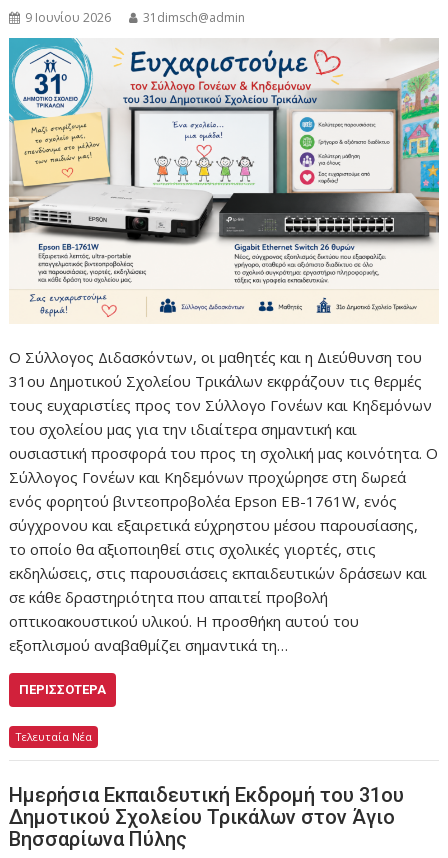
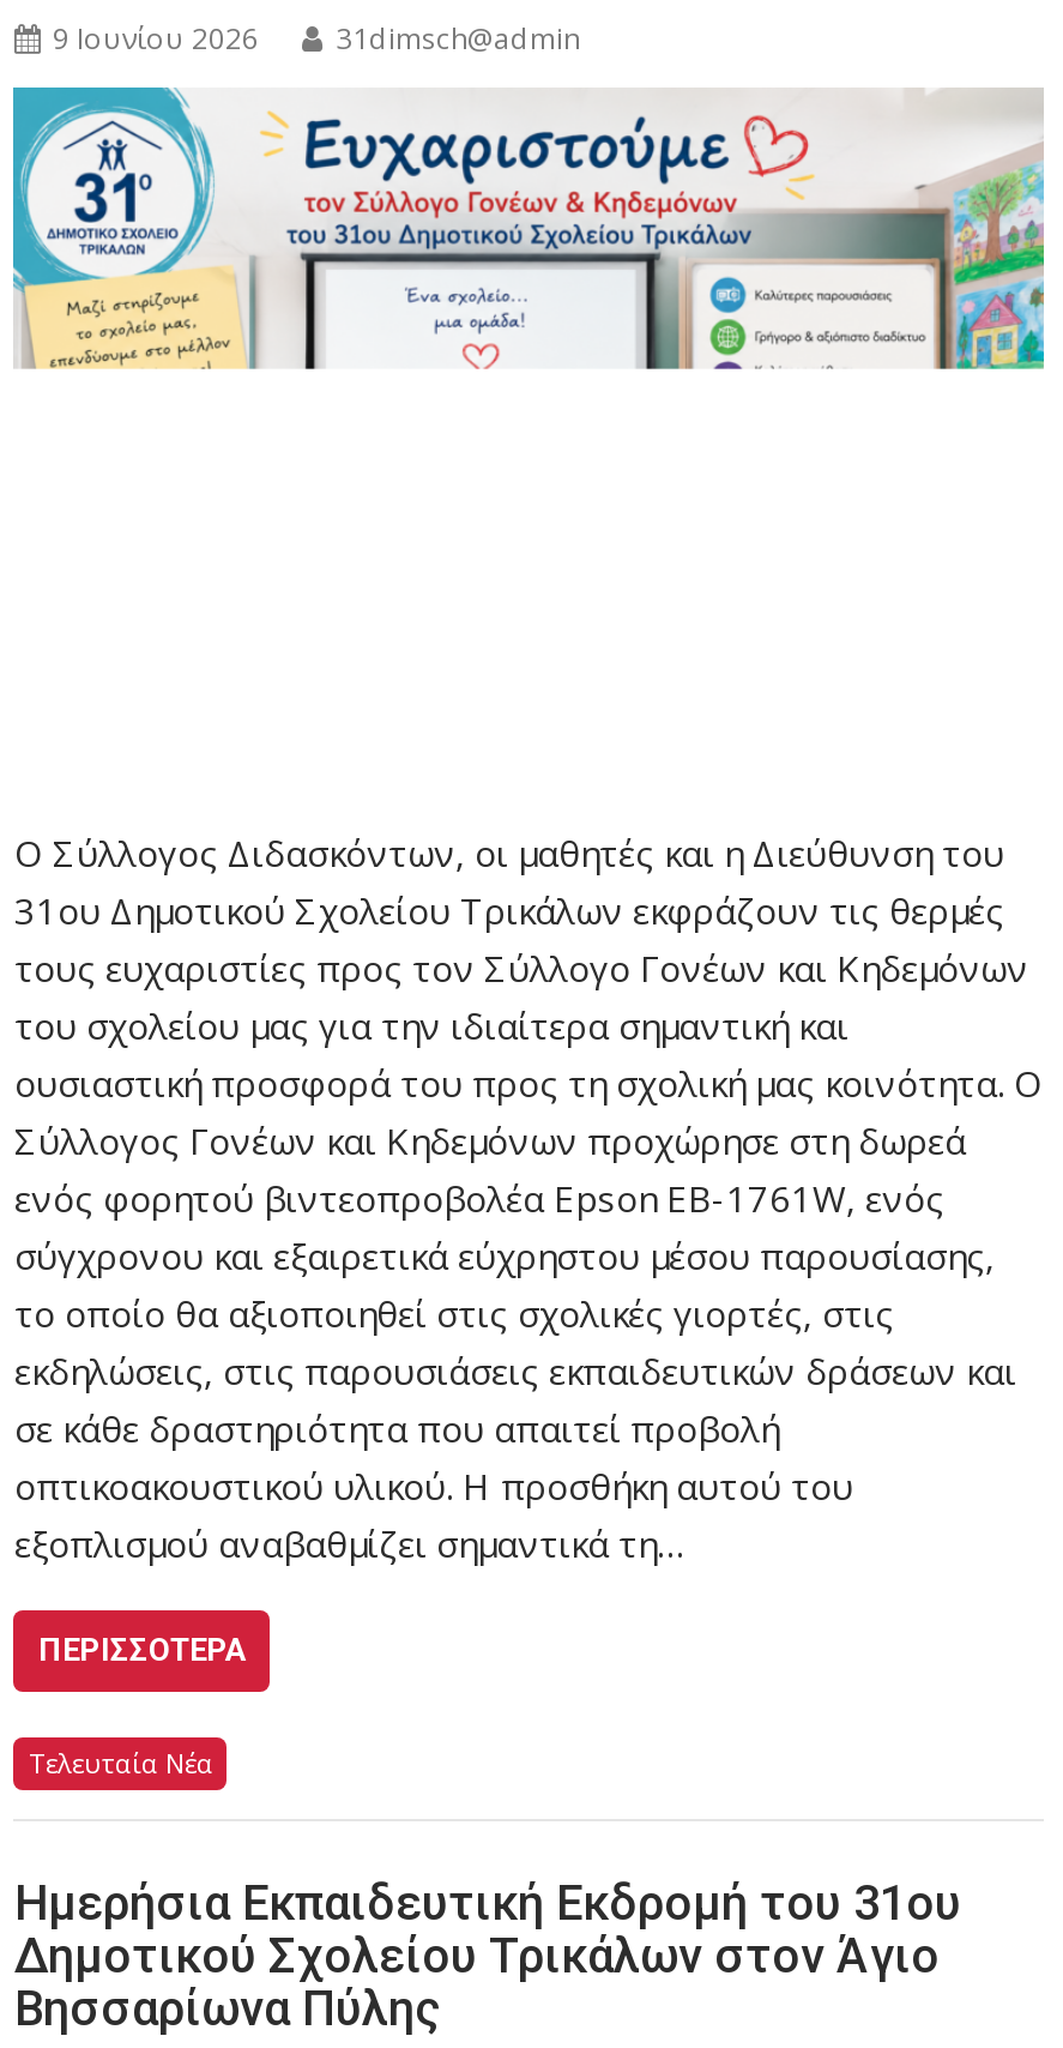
[8,154,440,323] [image] -> none

